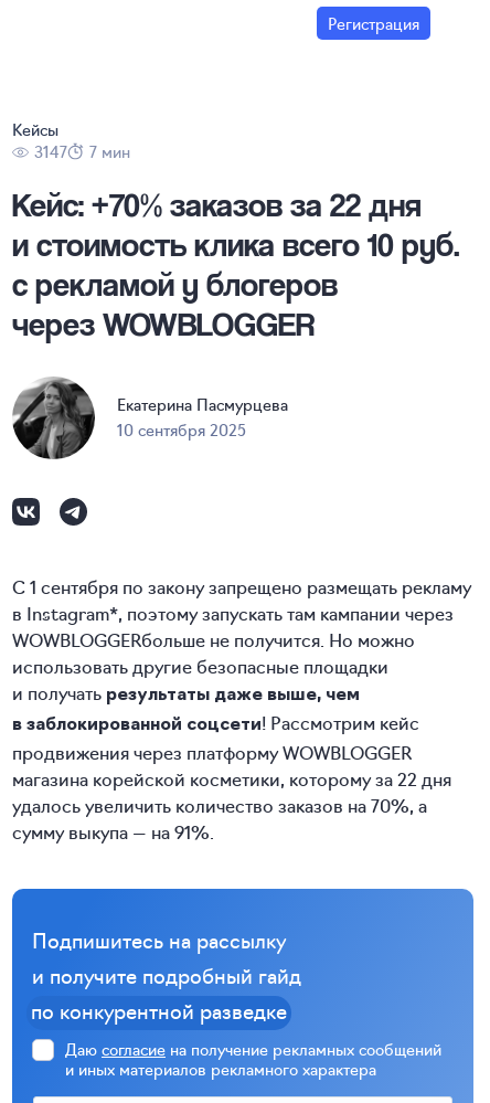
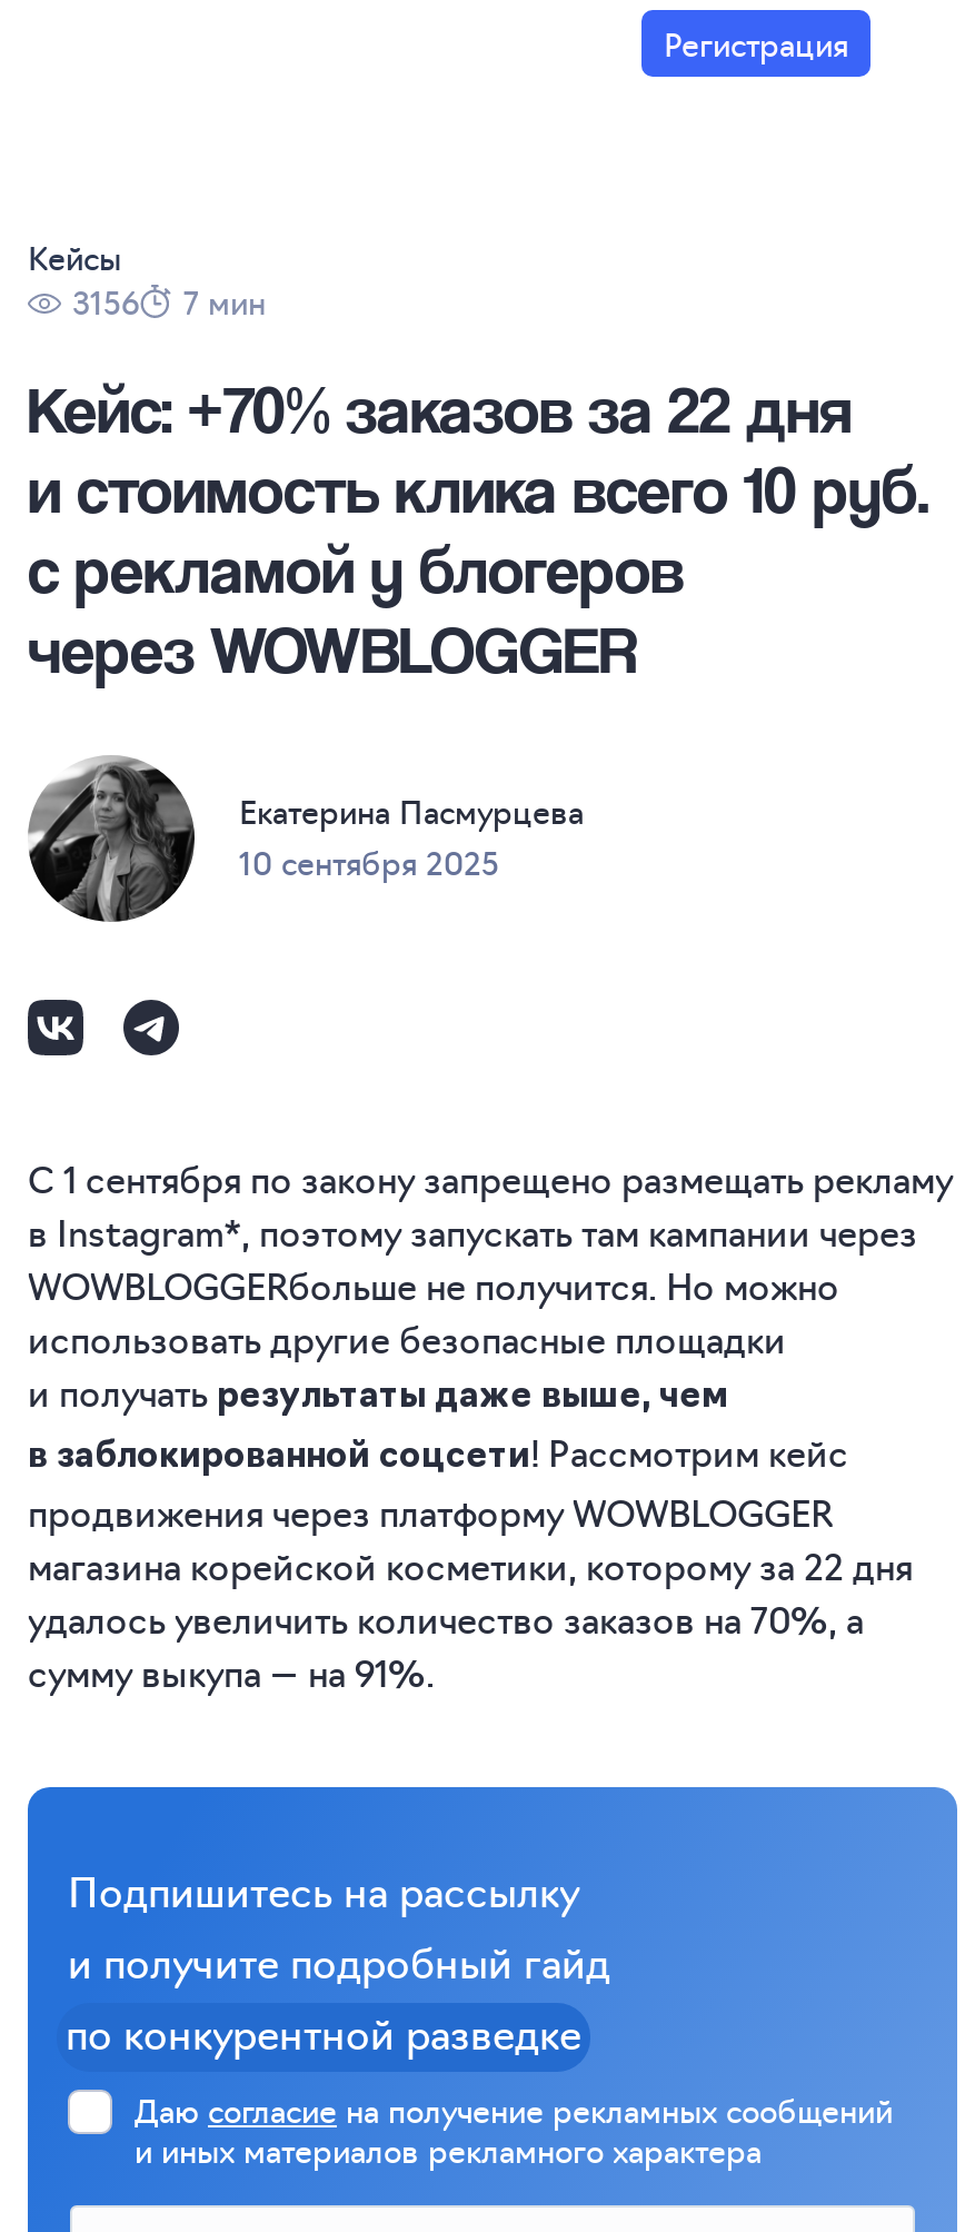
[34,140,130,162] 3147 7 мин -> [72,279,266,324] 3156 7 мин

